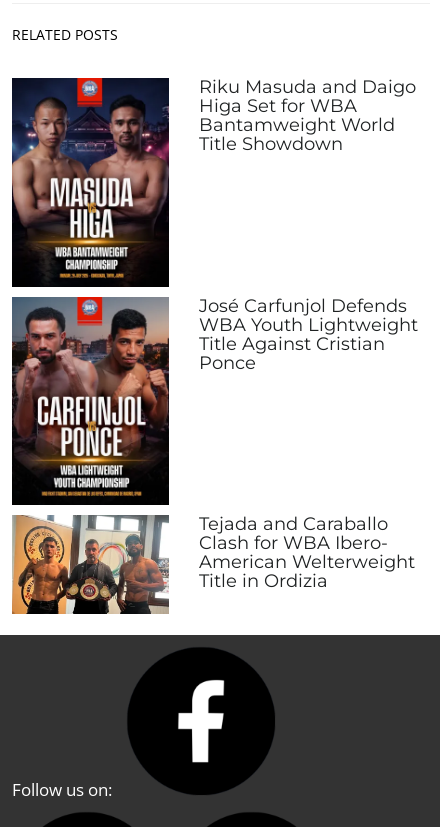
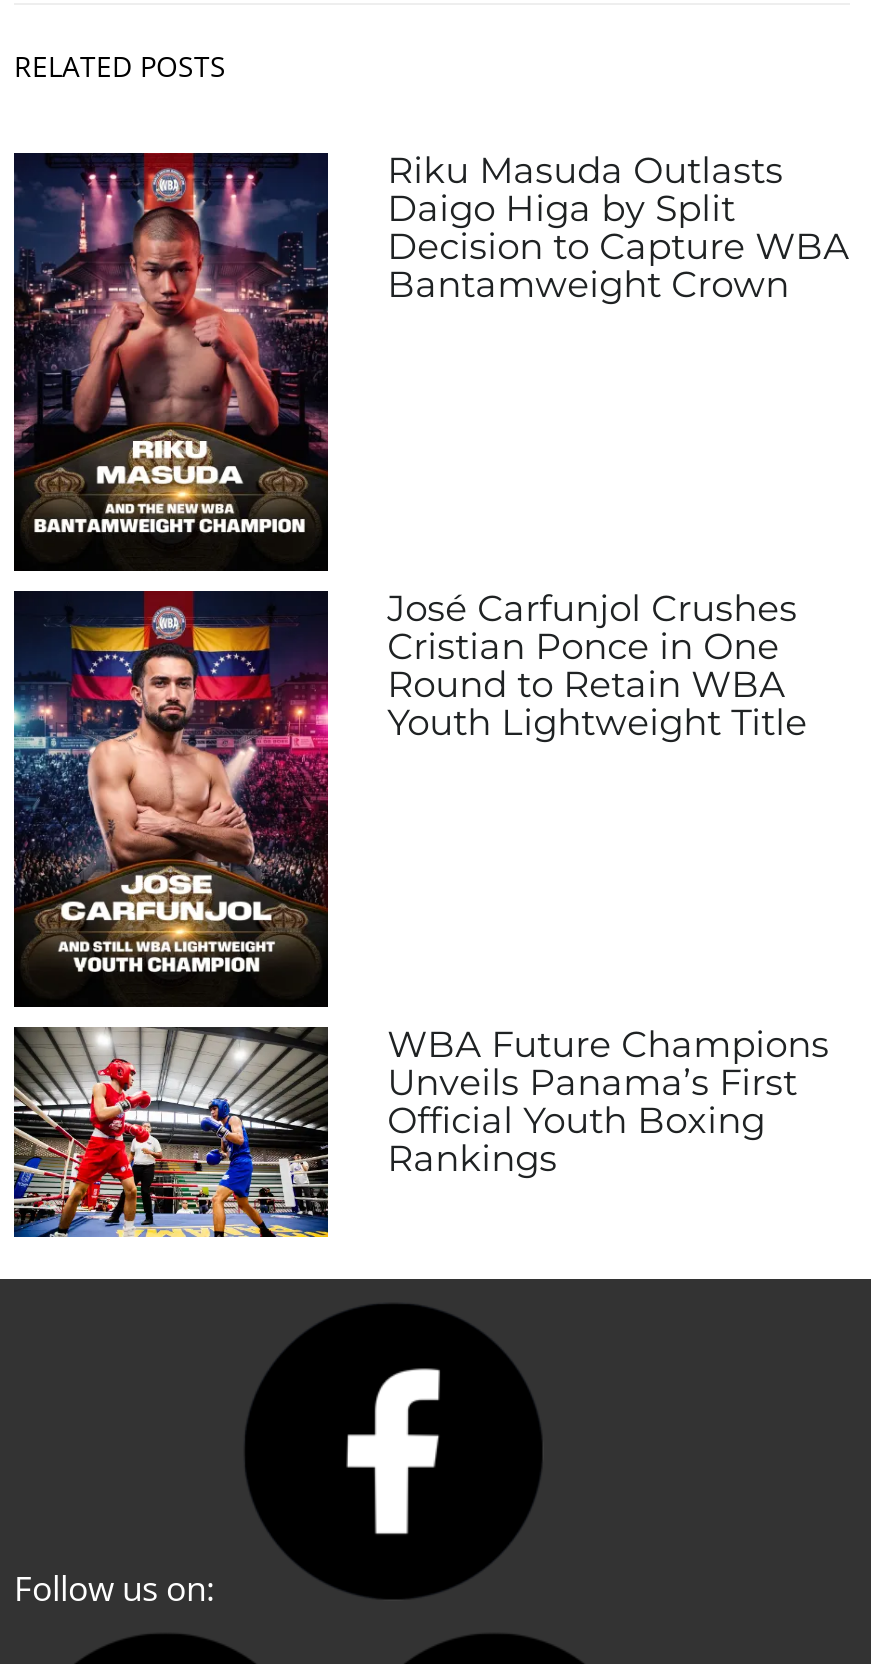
[11,76,416,278] [image] | Riku Masuda and Daigo | Higa Set for WBA | Bantamweight World | Title Showdown -> [12,150,849,549] [image] | Riku Masuda Outlasts | Daigo Higa by Split | Decision to Capture WBA | Bantamweight Crown
[11,295,418,496] [image] | José Carfunjol Defends | WBA Youth Lightweight | Title Against Cristian | Ponce -> [12,587,807,985] [image] | José Carfunjol Crushes | Cristian Ponce in One | Round to Retain WBA | Youth Lightweight Title
[11,513,415,615] [image] | Tejada and Caraballo | Clash for WBA Ibero- | American Welterweight | Title in Ordizia -> [12,1024,829,1239] [image] | WBA Future Champions | Unveils Panama’s First | Official Youth Boxing | Rankings

